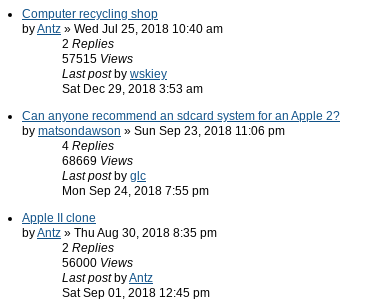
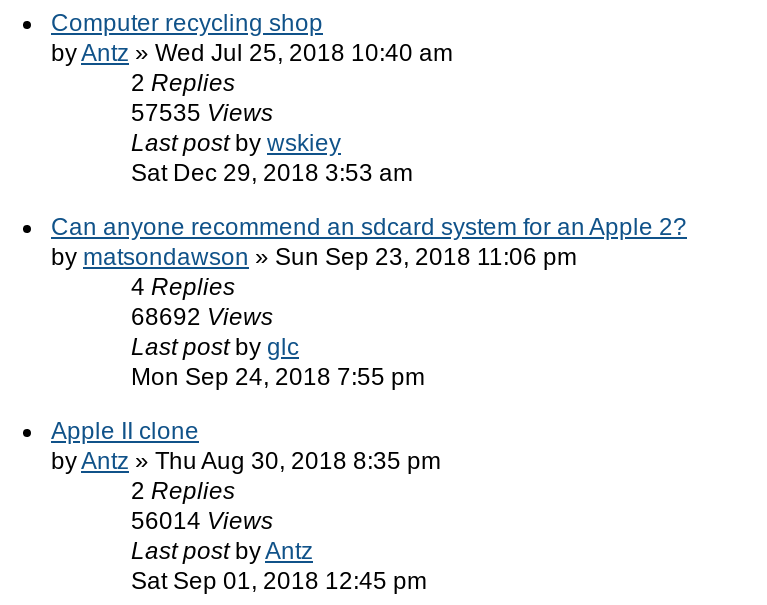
[62,52,133,66] 57515 Views -> [131,99,273,127] 57535 Views
[62,154,133,168] 68669 Views -> [131,303,273,331] 68692 Views
[62,256,133,270] 56000 Views -> [131,507,273,535] 56014 Views

